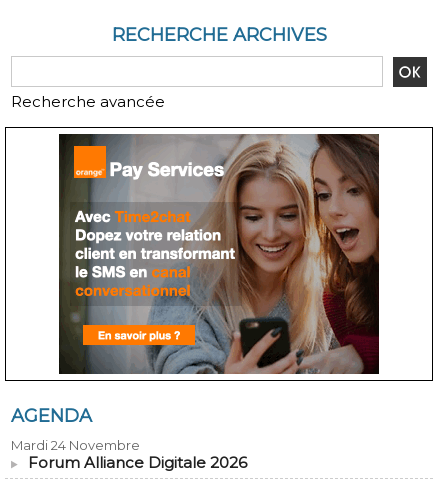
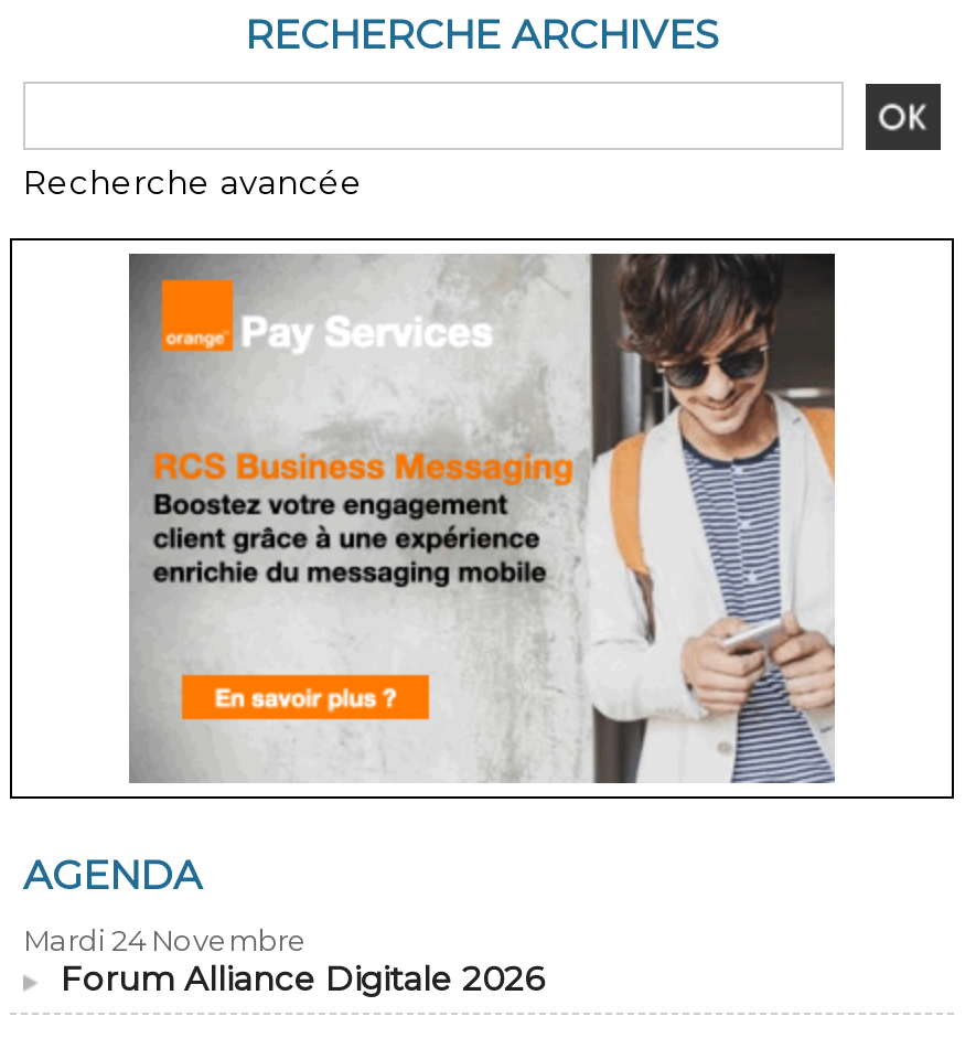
[59,134,380,375] [image] -> [127,254,837,785] [image]

